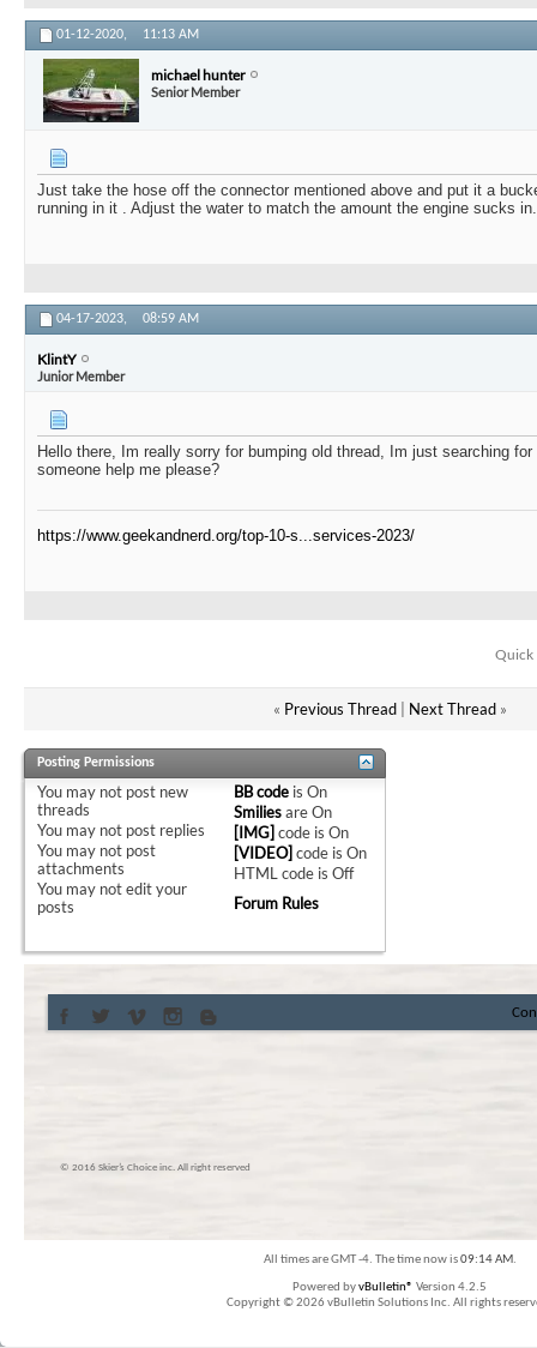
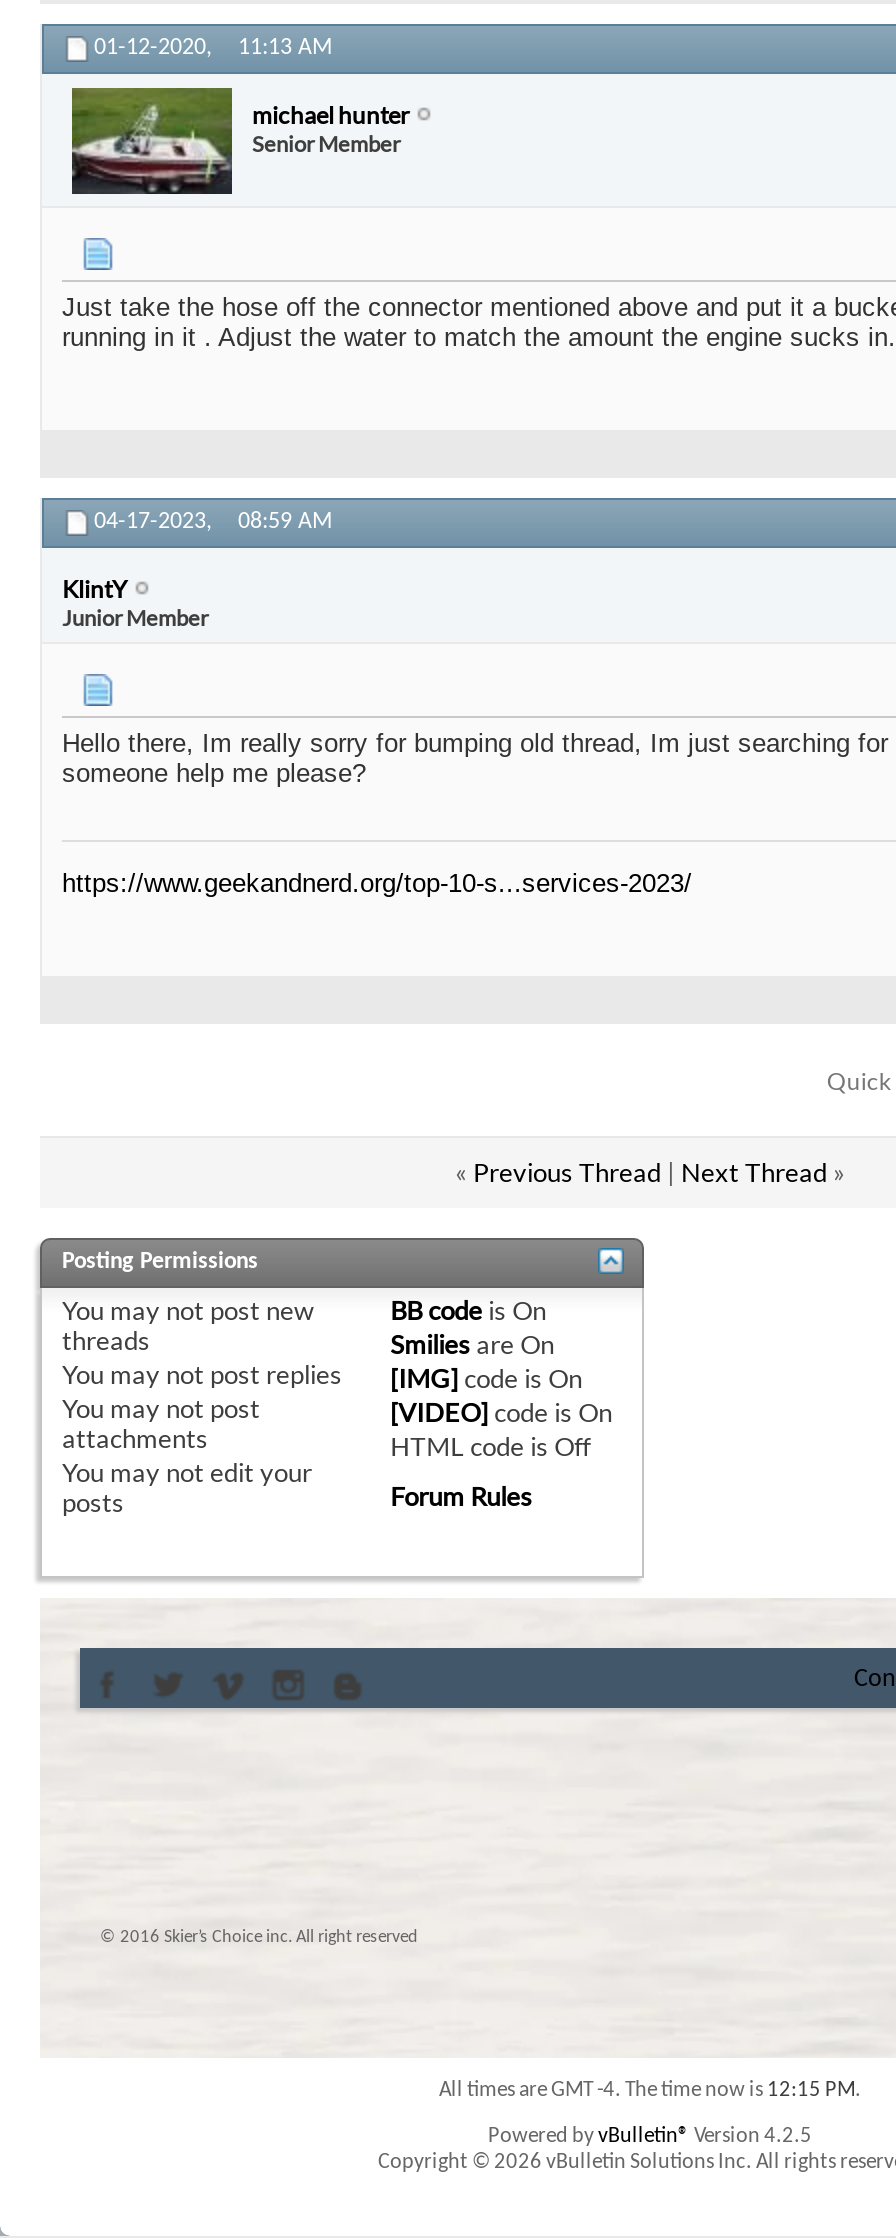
[263,1254,516,1267] All times are GMT -4. The time now is 09:14 AM. -> [439,2081,861,2103] All times are GMT -4. The time now is 12:15 PM.

